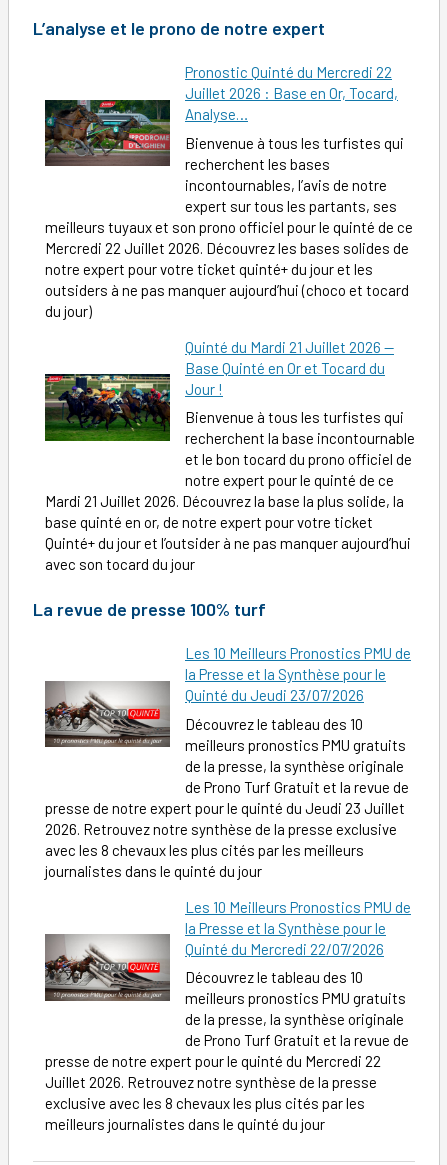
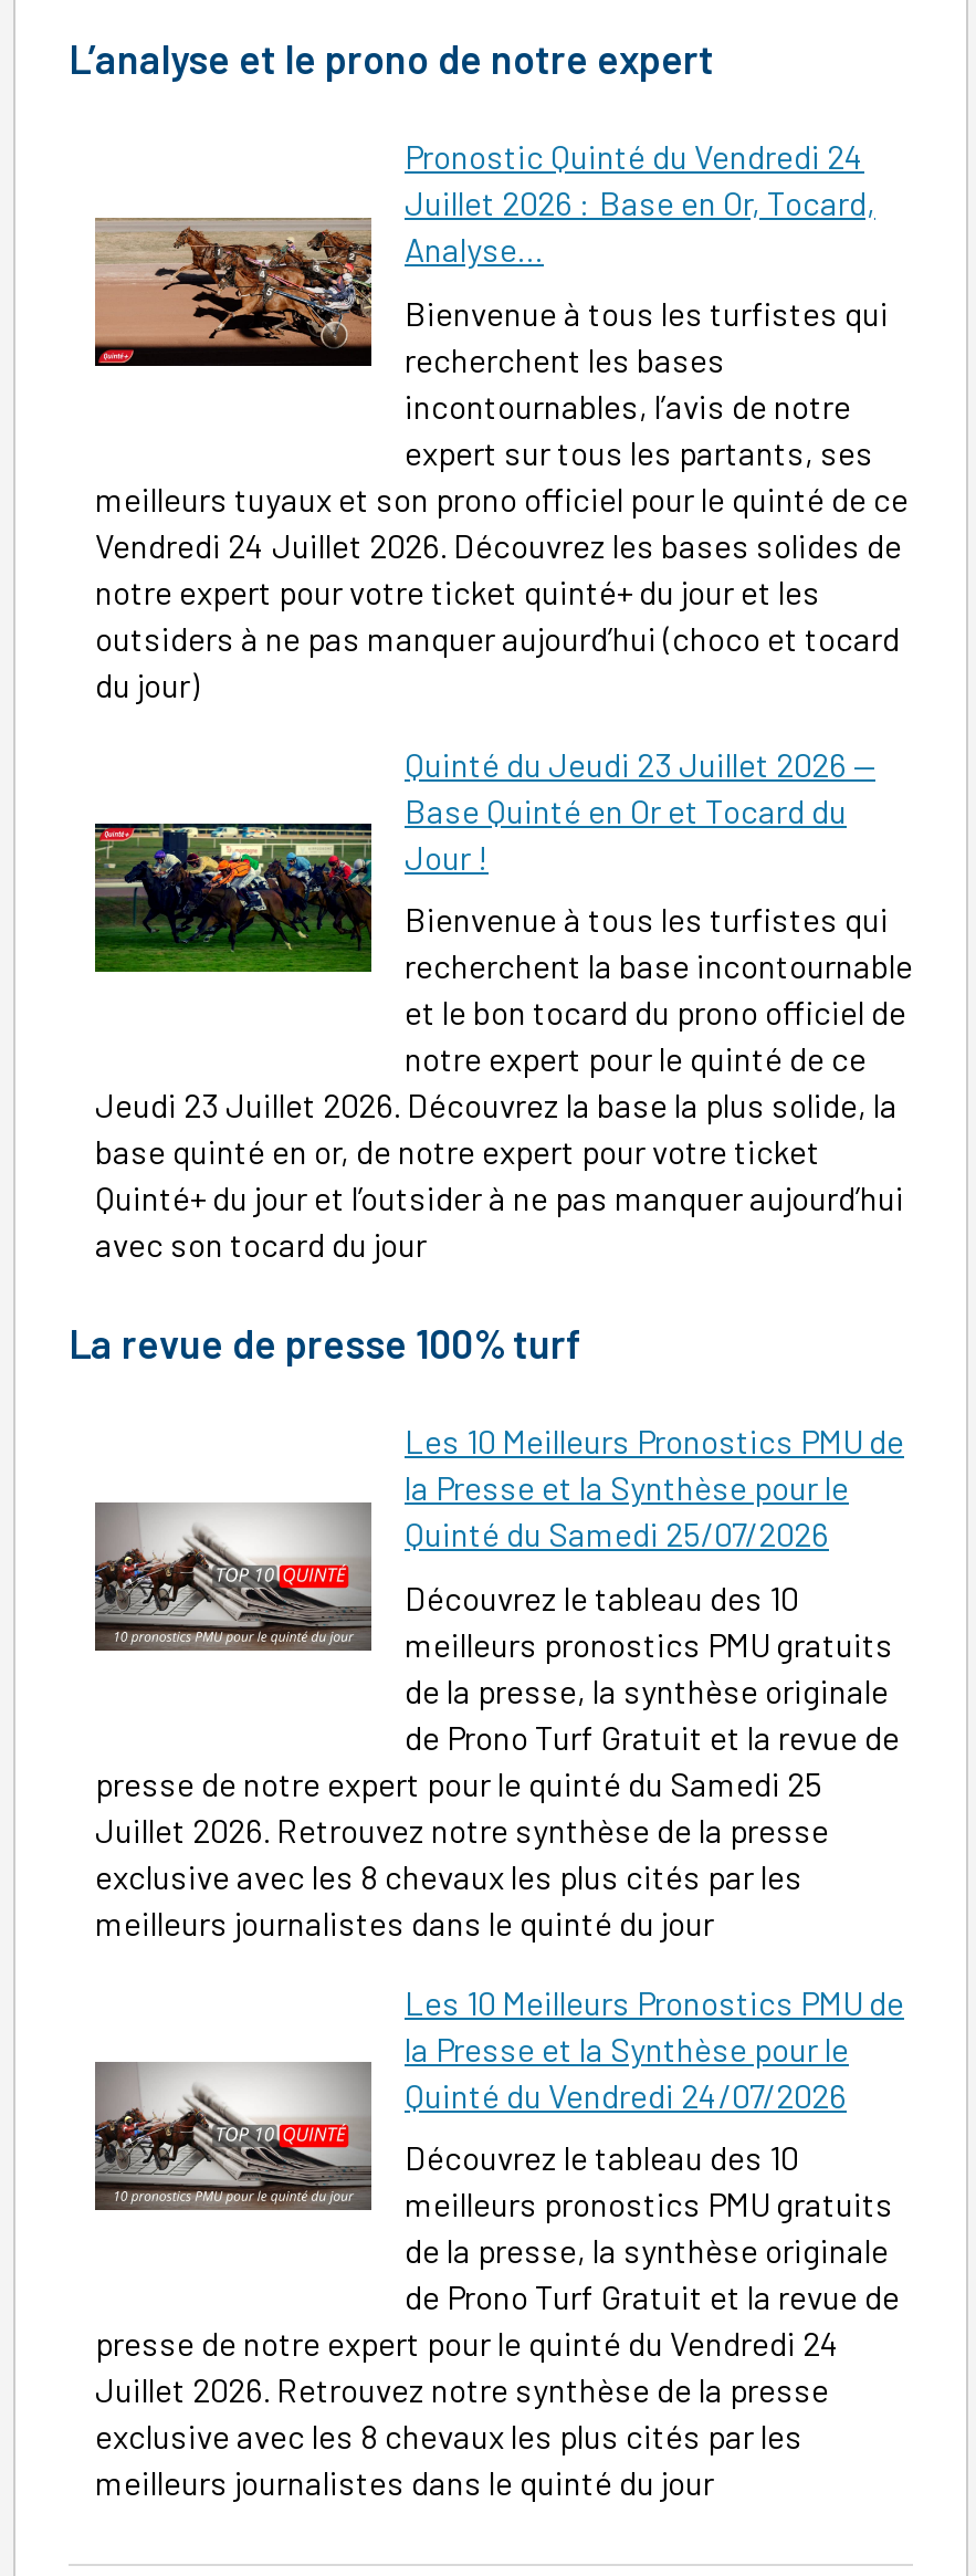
[185,63,392,81] Pronostic Quinté du Mercredi 22 -> [405,136,864,176] Pronostic Quinté du Vendredi 24
[44,99,171,167] [image] -> [93,216,374,368] [image]
[45,239,409,257] Mercredi 22 Juillet 2026. Découvrez les bases solides de -> [95,524,902,564] Vendredi 24 Juillet 2026. Découvrez les bases solides de
[185,338,394,356] Quinté du Mardi 21 Juillet 2026 — -> [405,743,875,783] Quinté du Jeudi 23 Juillet 2026 —
[45,492,404,510] Mardi 21 Juillet 2026. Découvrez la base la plus solide, la -> [95,1085,898,1125] Jeudi 23 Juillet 2026. Découvrez la base la plus solide, la
[185,686,364,704] Quinté du Jeudi 23/07/2026 -> [405,1514,829,1554] Quinté du Samedi 25/07/2026
[45,799,405,880] presse de notre expert pour le quinté du Jeudi 23 Juillet | 2026. Retrouvez notre synthèse de la presse exclusive | avec les 8 chevaux les plus cités par les meilleurs | journalistes dans le quinté du jour -> [95,1763,829,1942] presse de notre expert pour le quinté du Samedi 25 | Juillet 2026. Retrouvez notre synthèse de la presse | exclusive avec les 8 chevaux les plus cités par les | meilleurs journalistes dans le quinté du jour
[185,940,384,958] Quinté du Mercredi 22/07/2026 -> [405,2075,847,2114] Quinté du Vendredi 24/07/2026
[45,1052,381,1070] presse de notre expert pour le quinté du Mercredi 22 -> [95,2323,840,2363] presse de notre expert pour le quinté du Vendredi 24

